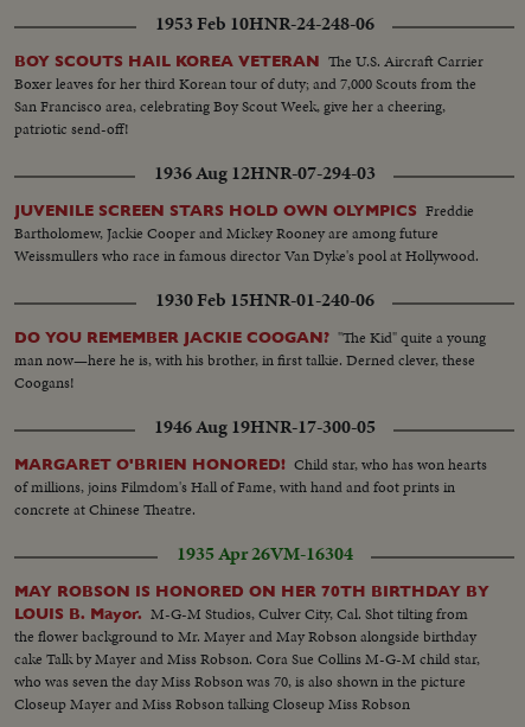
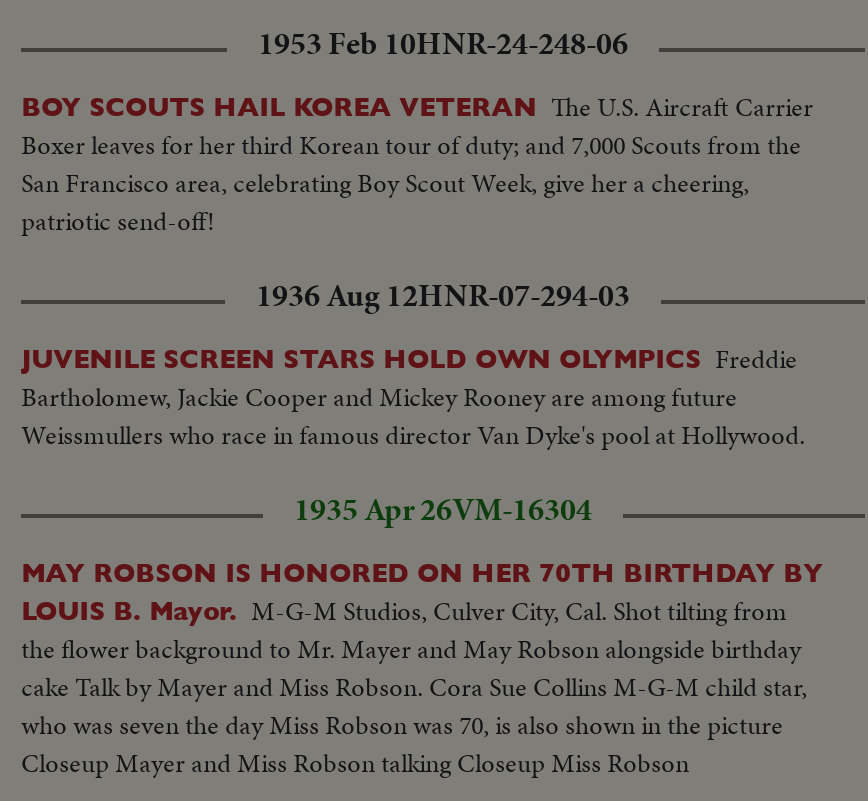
[14,287,487,521] 1930 Feb 15HNR-01-240-06 | DO YOU REMEMBER JACKIE COOGAN? "The Kid" quite a young | man now—here he is, with his brother, in first talkie. Derned clever, these | Coogans! | 1946 Aug 19HNR-17-300-05 | MARGARET O'BRIEN HONORED! Child star, who has won hearts | of millions, joins Filmdom's Hall of Fame, with hand and foot prints in | concrete at Chinese Theatre. -> none

